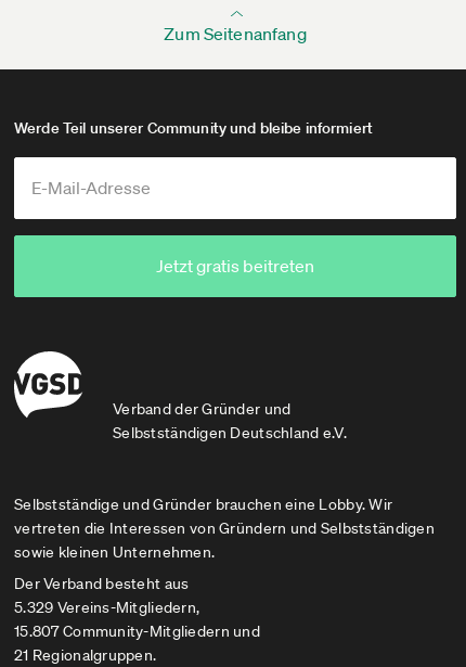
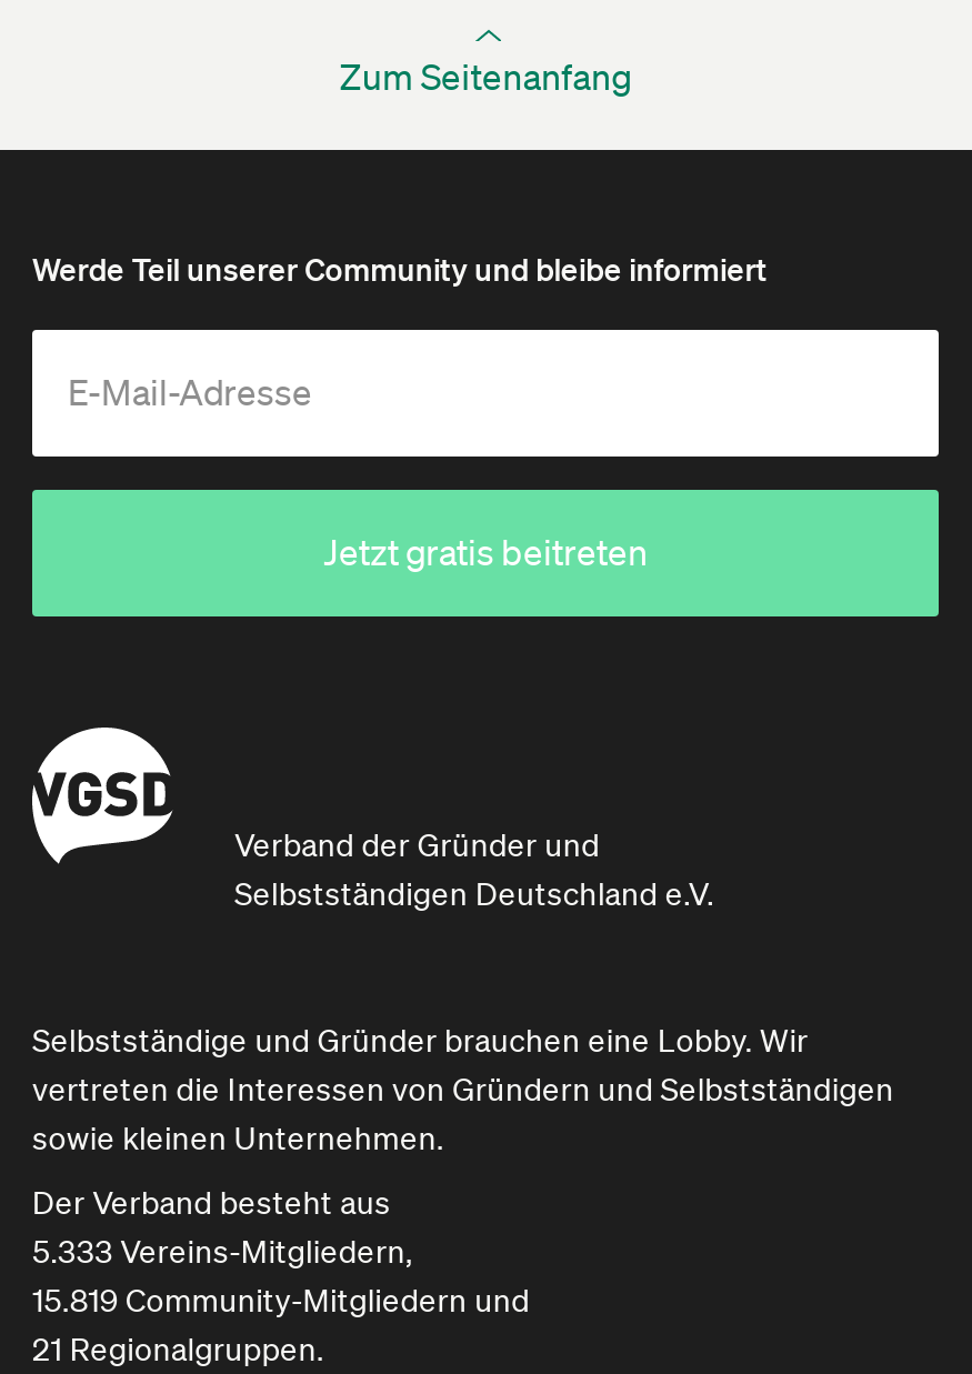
[14,598,200,617] 5.329 Vereins-Mitgliedern, -> [32,1232,413,1272] 5.333 Vereins-Mitgliedern,
[14,621,260,641] 15.807 Community-Mitgliedern und -> [32,1281,530,1321] 15.819 Community-Mitgliedern und

